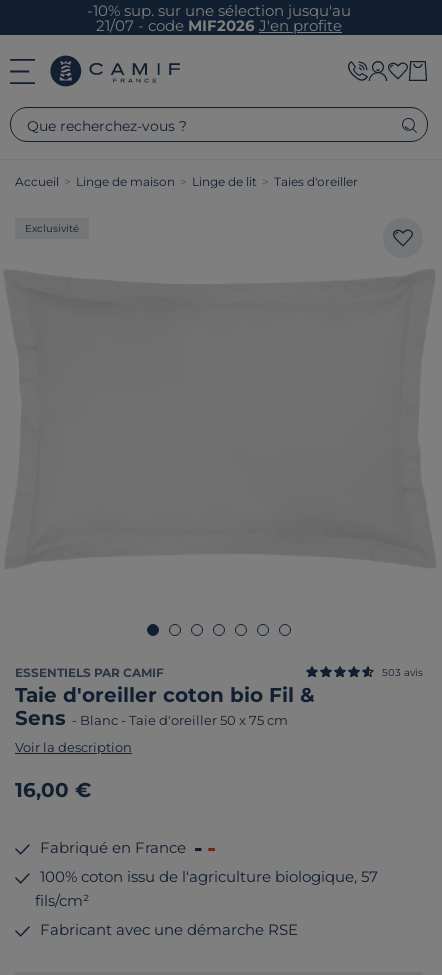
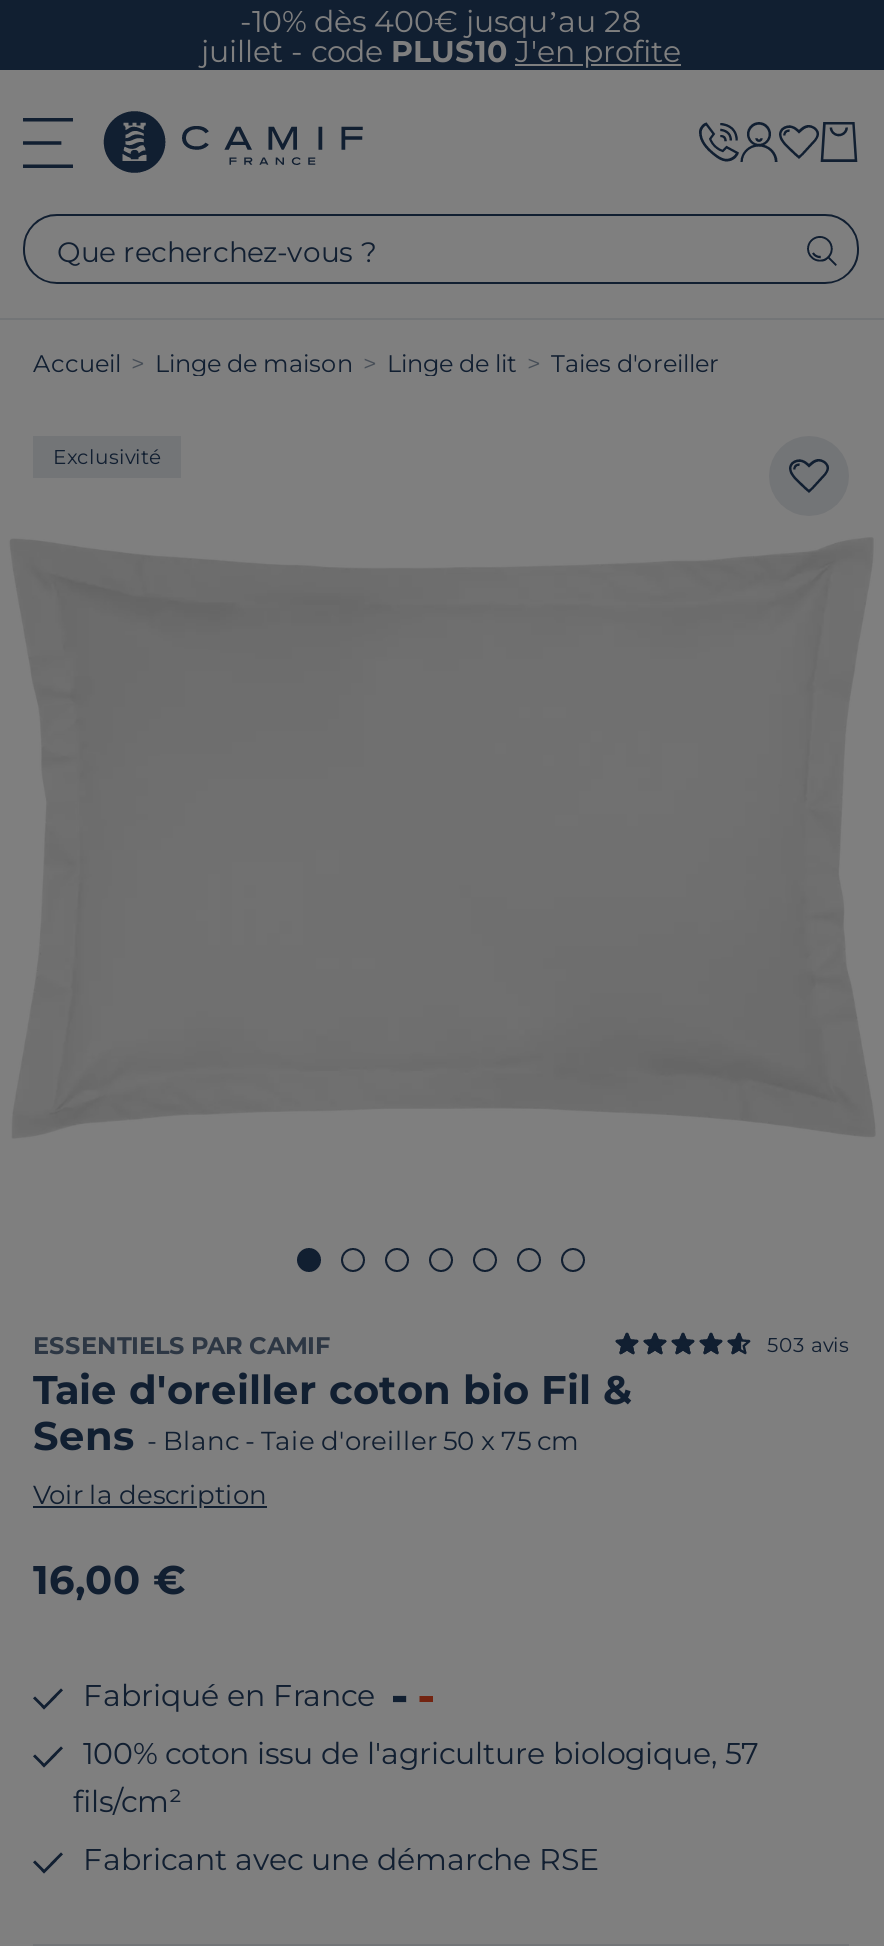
[87,0,351,34] -10% sup. sur une sélection jusqu'au | 21/07 - codeMIF2026 J'en profite -> [201,1,681,69] -10% dès 400€ jusqu’au 28 | juillet - codePLUS10 J'en profite

